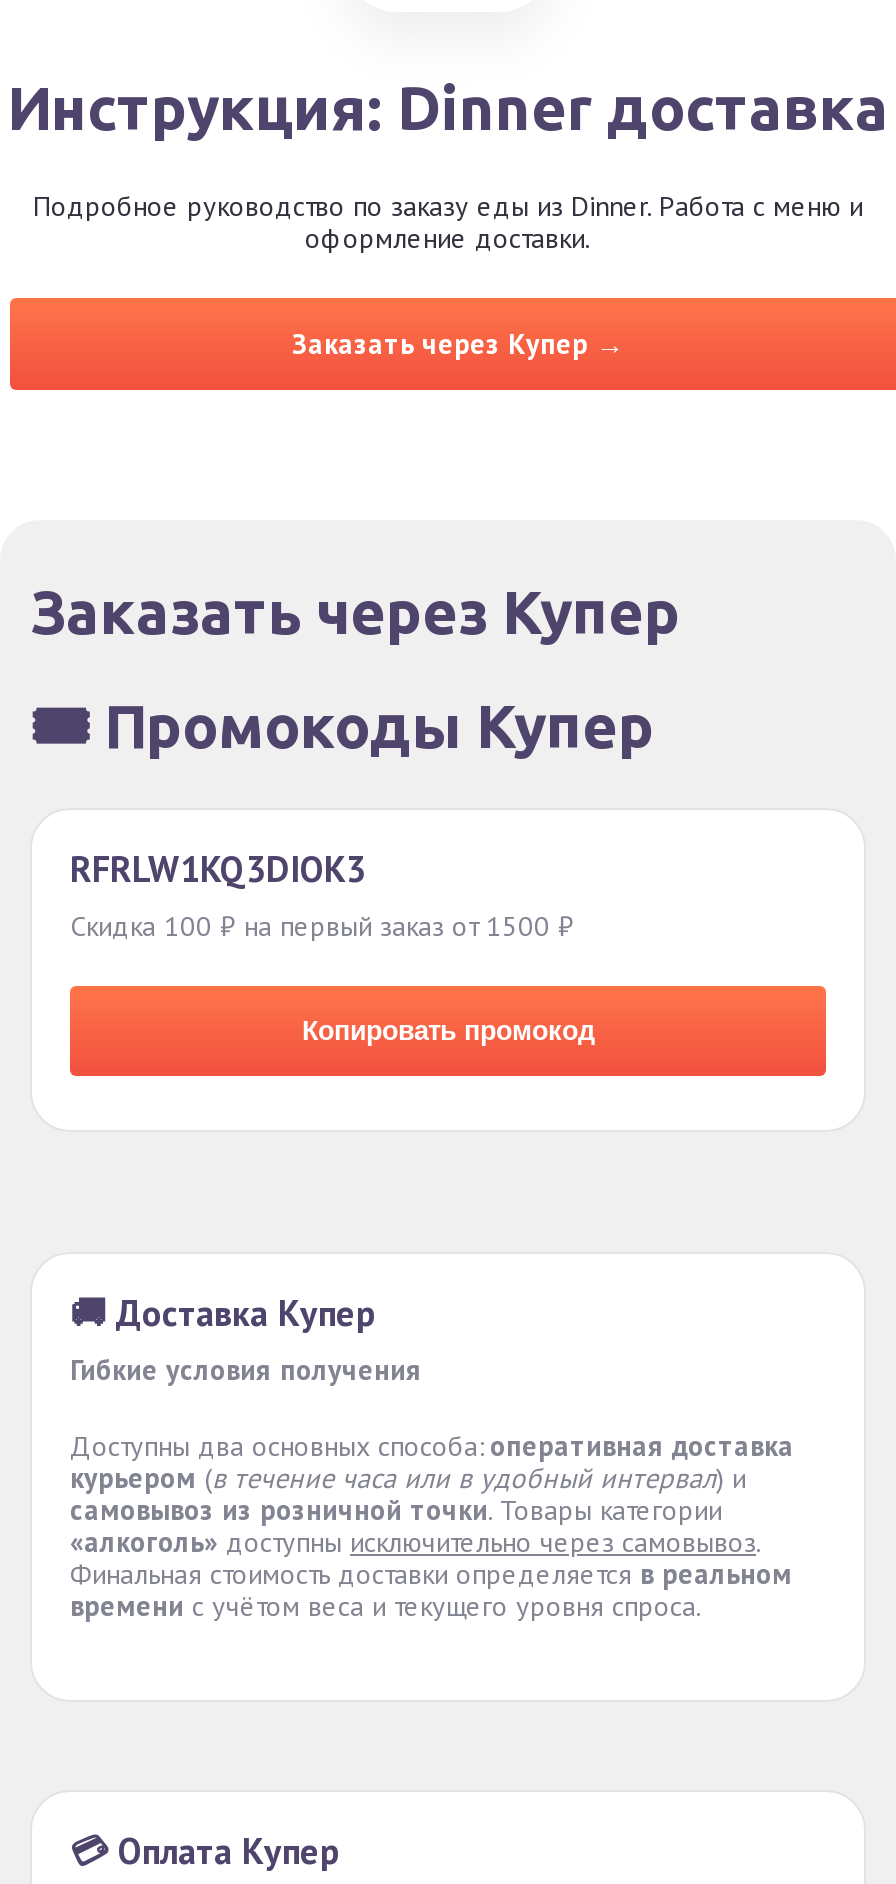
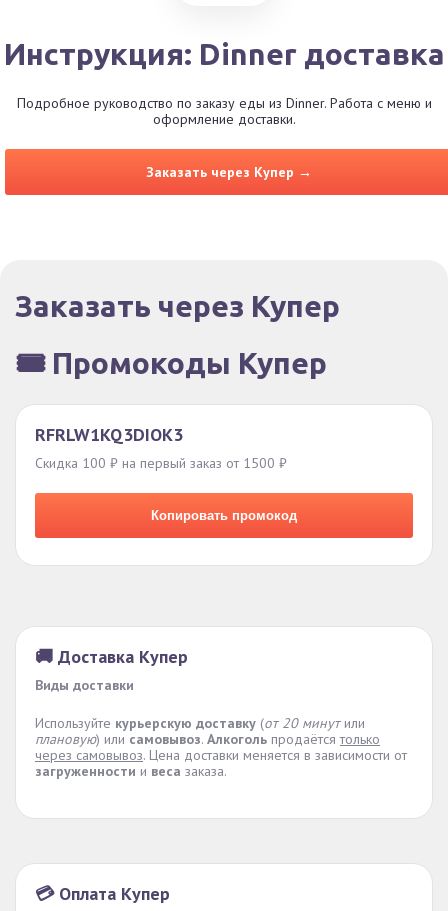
[70,1352,422,1388] Гибкие условия получения -> [35,676,134,694] Виды доставки
[70,1428,794,1624] Доступны два основных способа: оперативная доставка | курьером(в течение часа или в удобный интервал) и | самовывоз из розничной точки. Товары категории | «алкоголь» доступны исключительно через самовывоз | Финальная стоимость доставки определяетсяв реальном | времени с учётом веса и текущего уровня спроса. -> [35,714,407,780] Используйте курьерскую доставку (от 20 минут или | плановую) или самовывоз.Алкоголь продаётся только | через самовывоз. Цена доставки меняется в зависимости от | загруженностии веса заказа.

